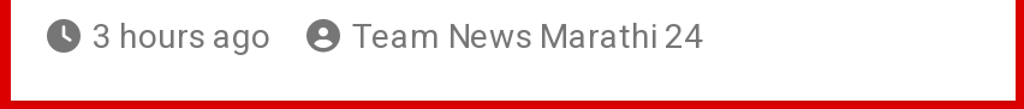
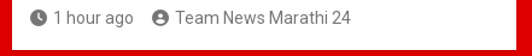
[93,17,270,55] 3 hours ago -> [53,9,134,28] 1 hour ago

